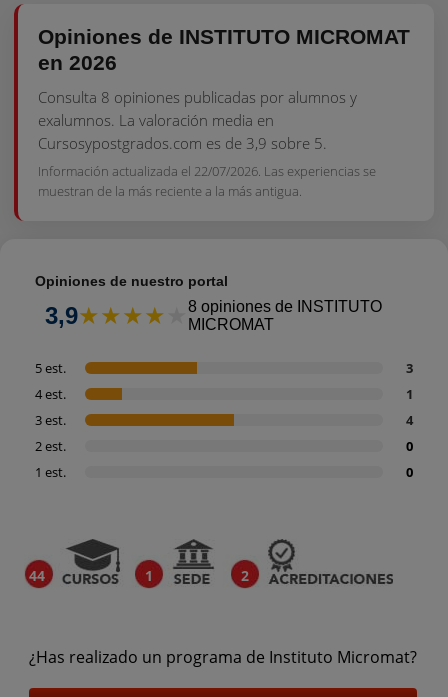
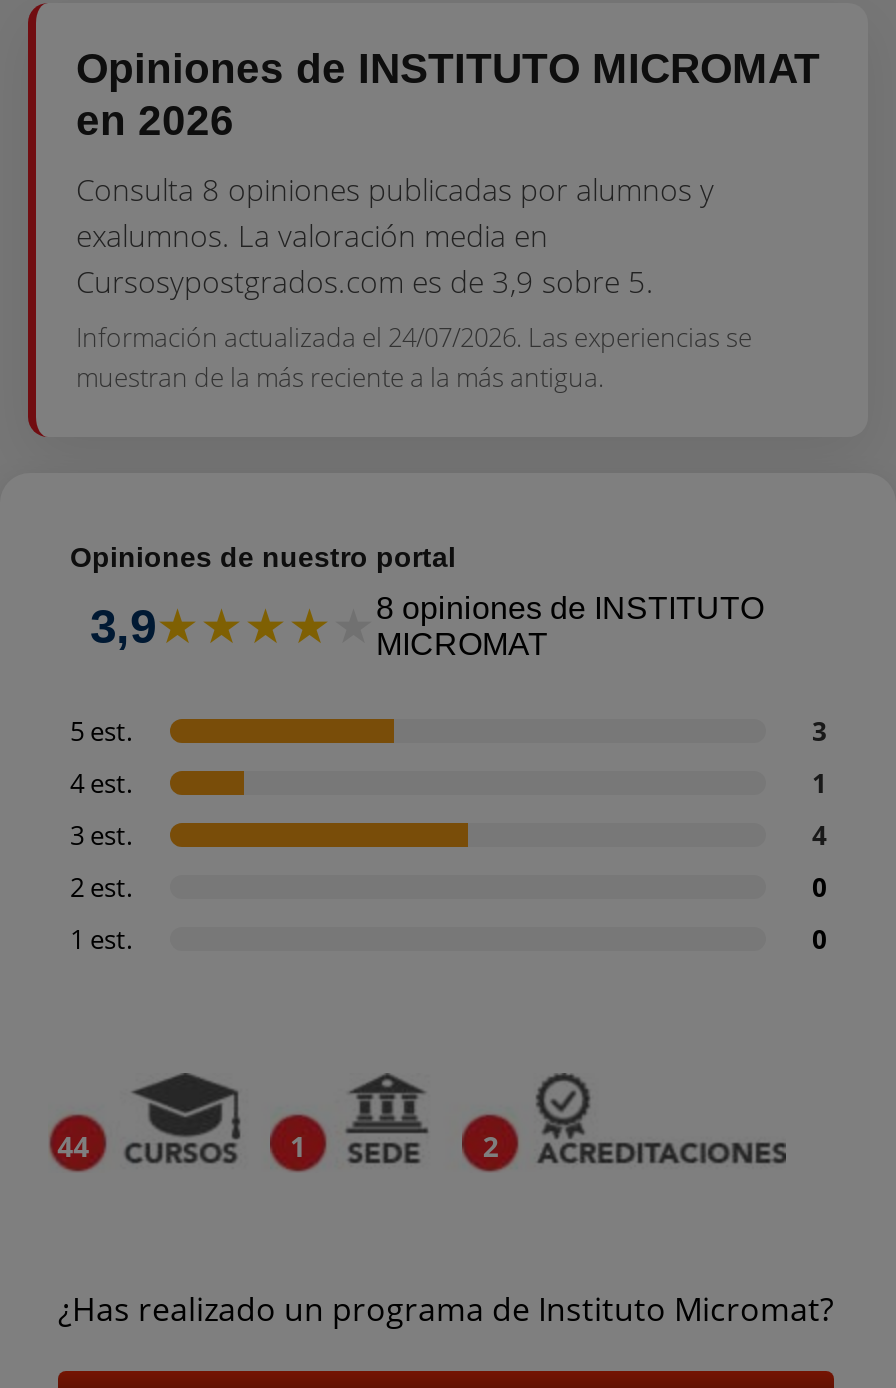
[38,162,376,180] Información actualizada el 22/07/2026. Las experiencias se -> [76,319,752,355] Información actualizada el 24/07/2026. Las experiencias se

